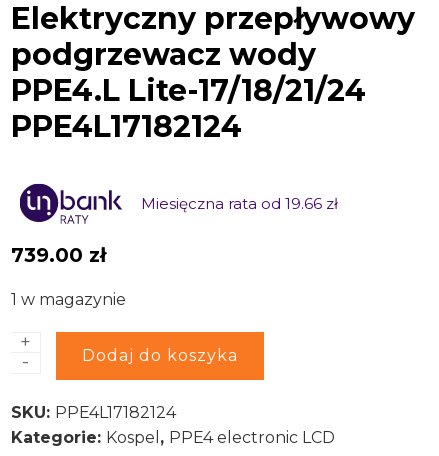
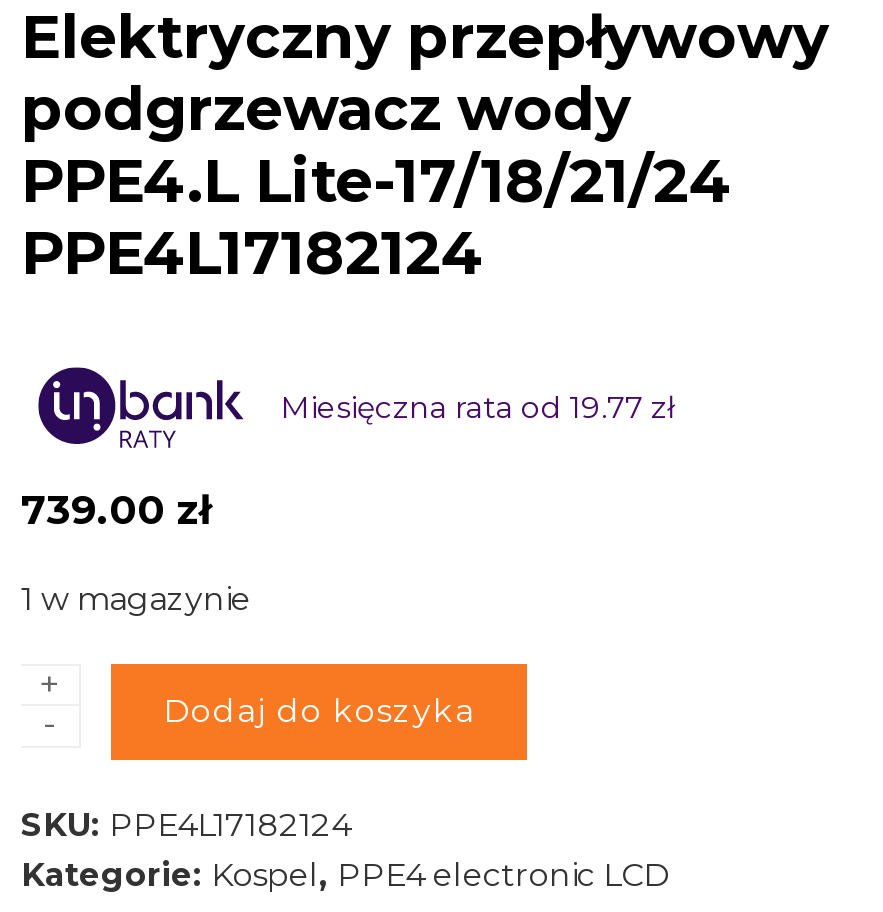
[141,194,338,213] Miesięczna rata od 19.66 zł -> [281,388,675,426] Miesięczna rata od 19.77 zł

